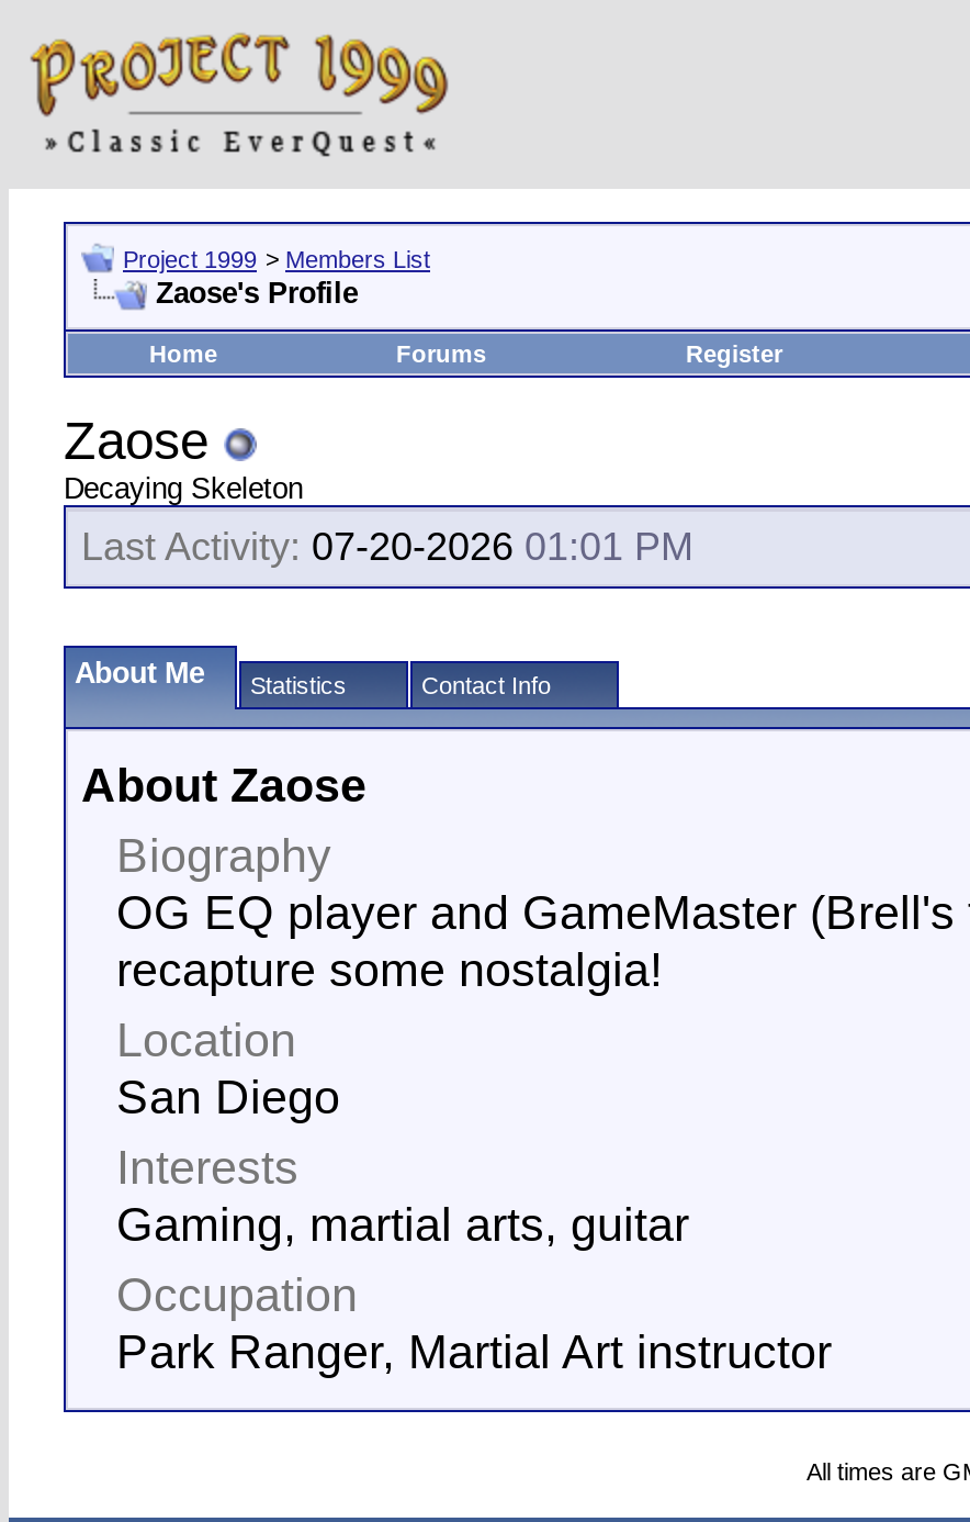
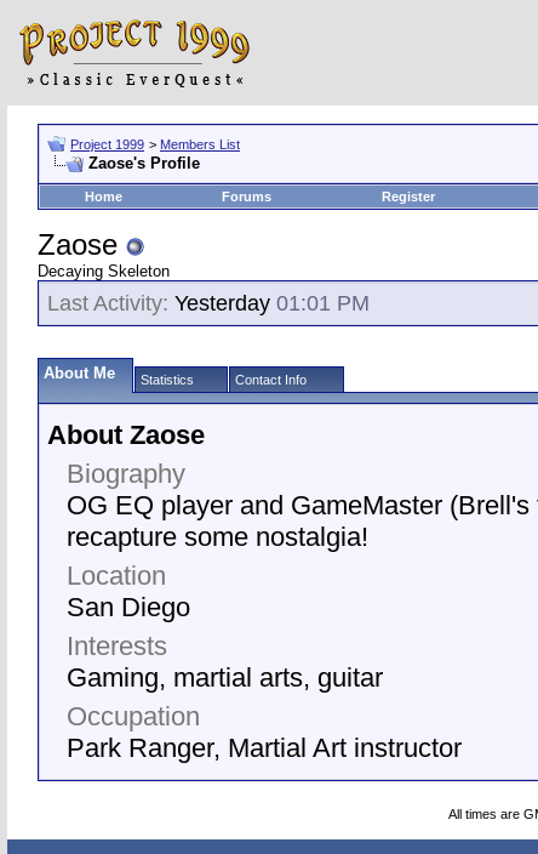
[81,525,693,569] Last Activity: 07-20-2026 01:01 PM -> [47,291,370,315] Last Activity: Yesterday 01:01 PM

